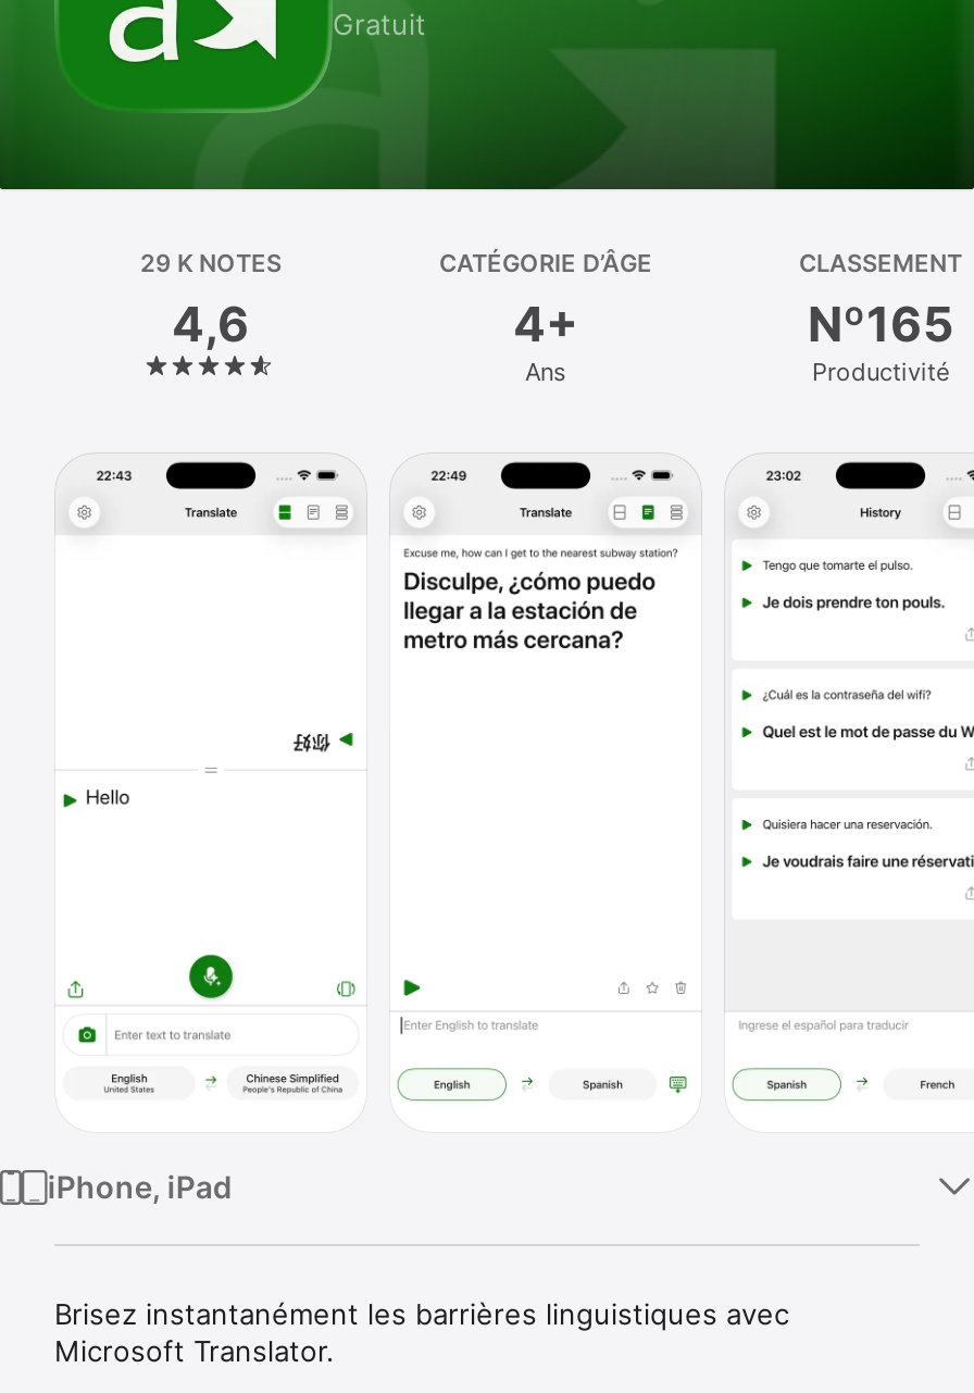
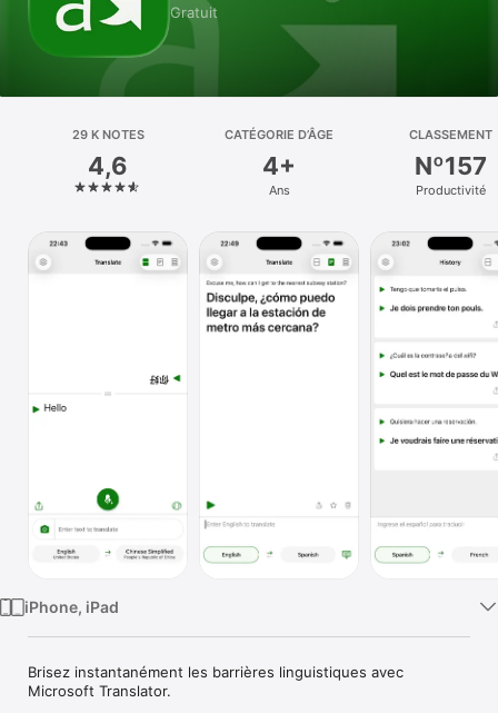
[808,296,953,352] Nº165 -> [414,151,486,180] Nº157

